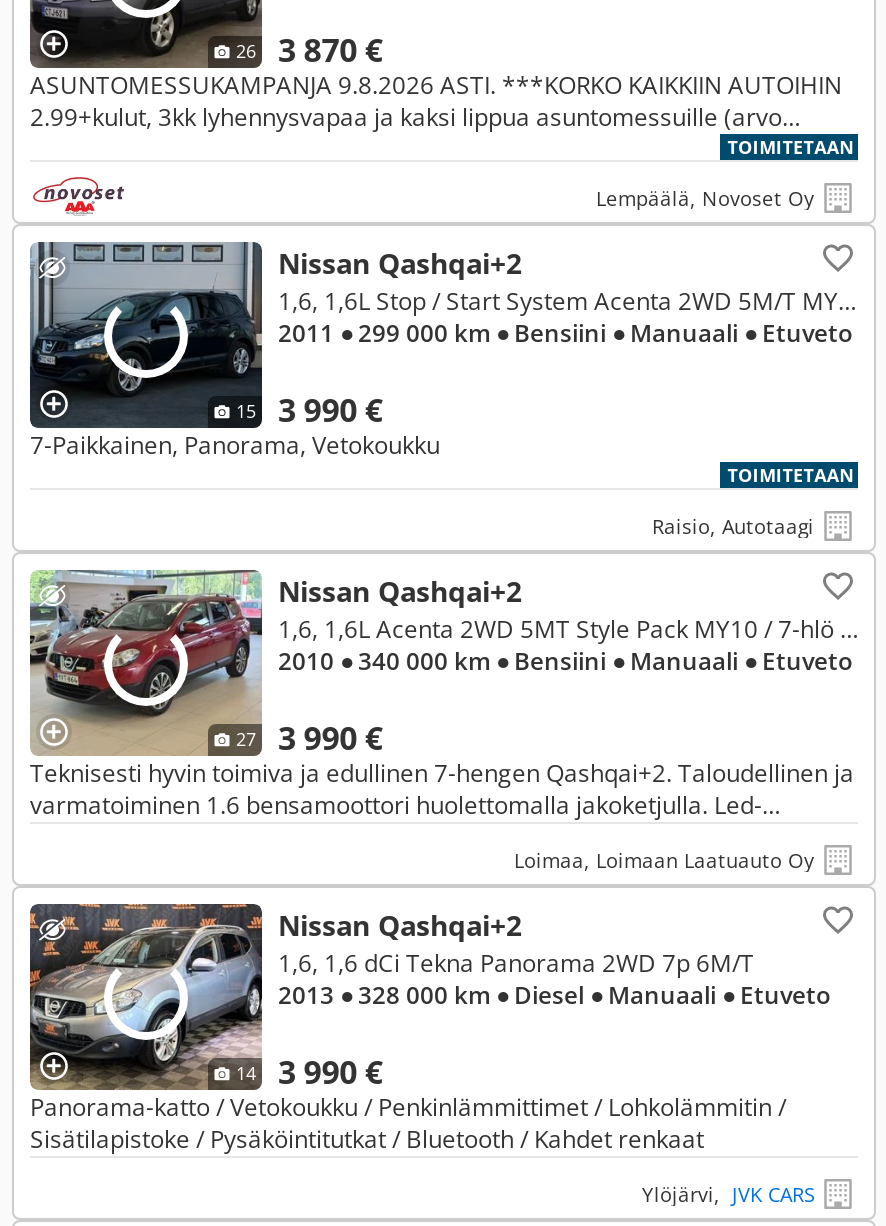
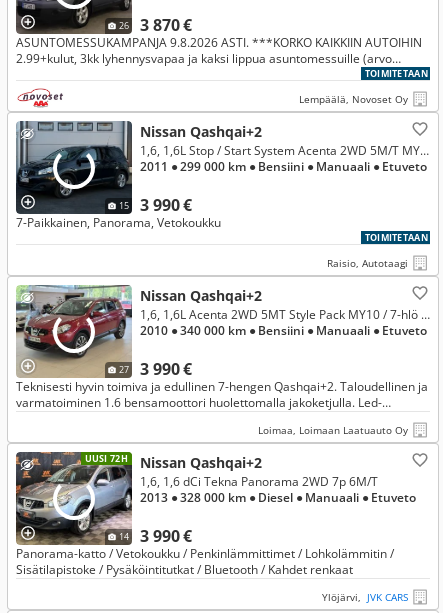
none -> [85,452,128,465] UUSI 72H

